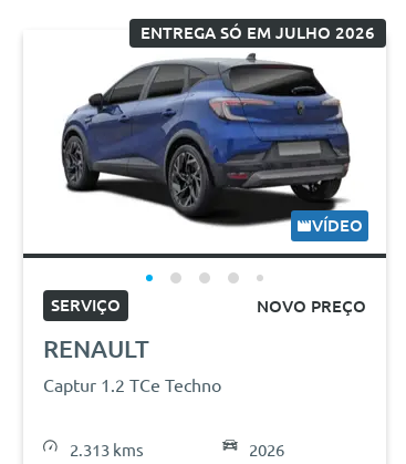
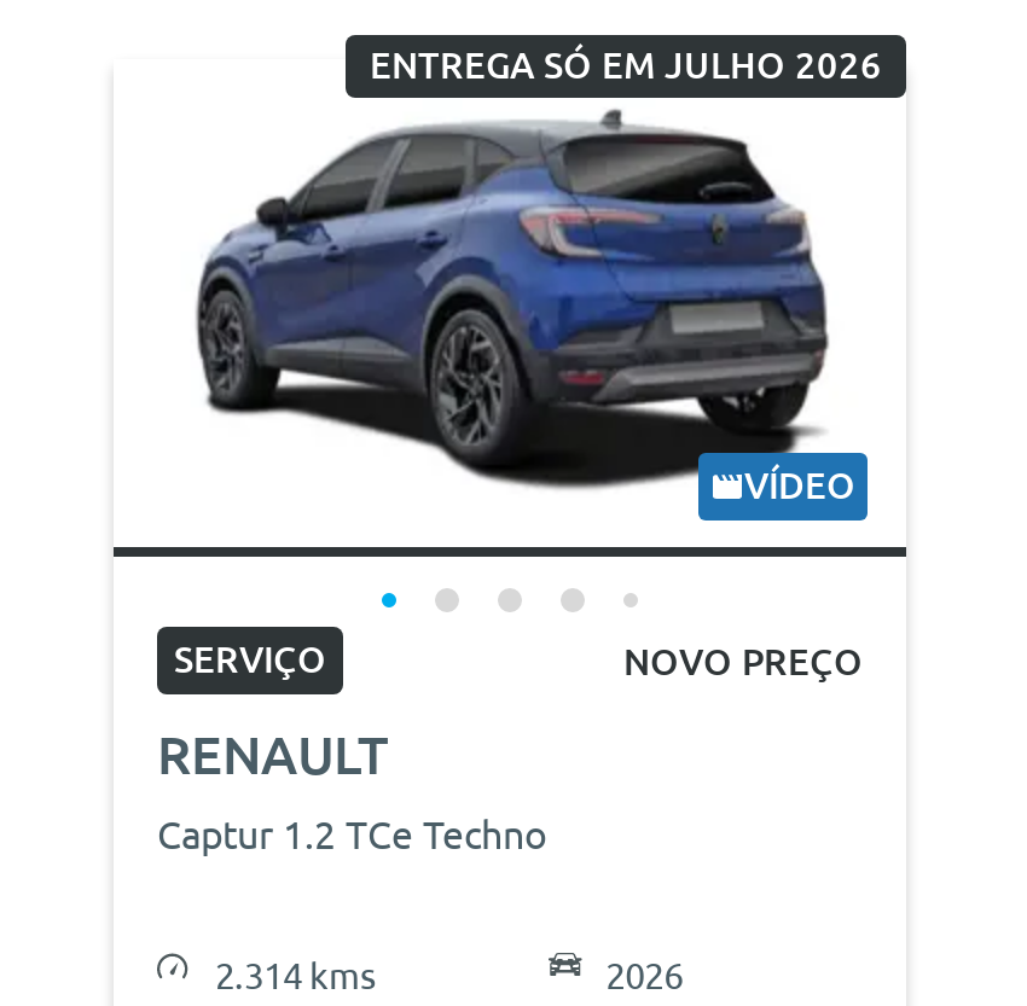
[70,441,144,459] 2.313 kms -> [215,955,377,996] 2.314 kms

